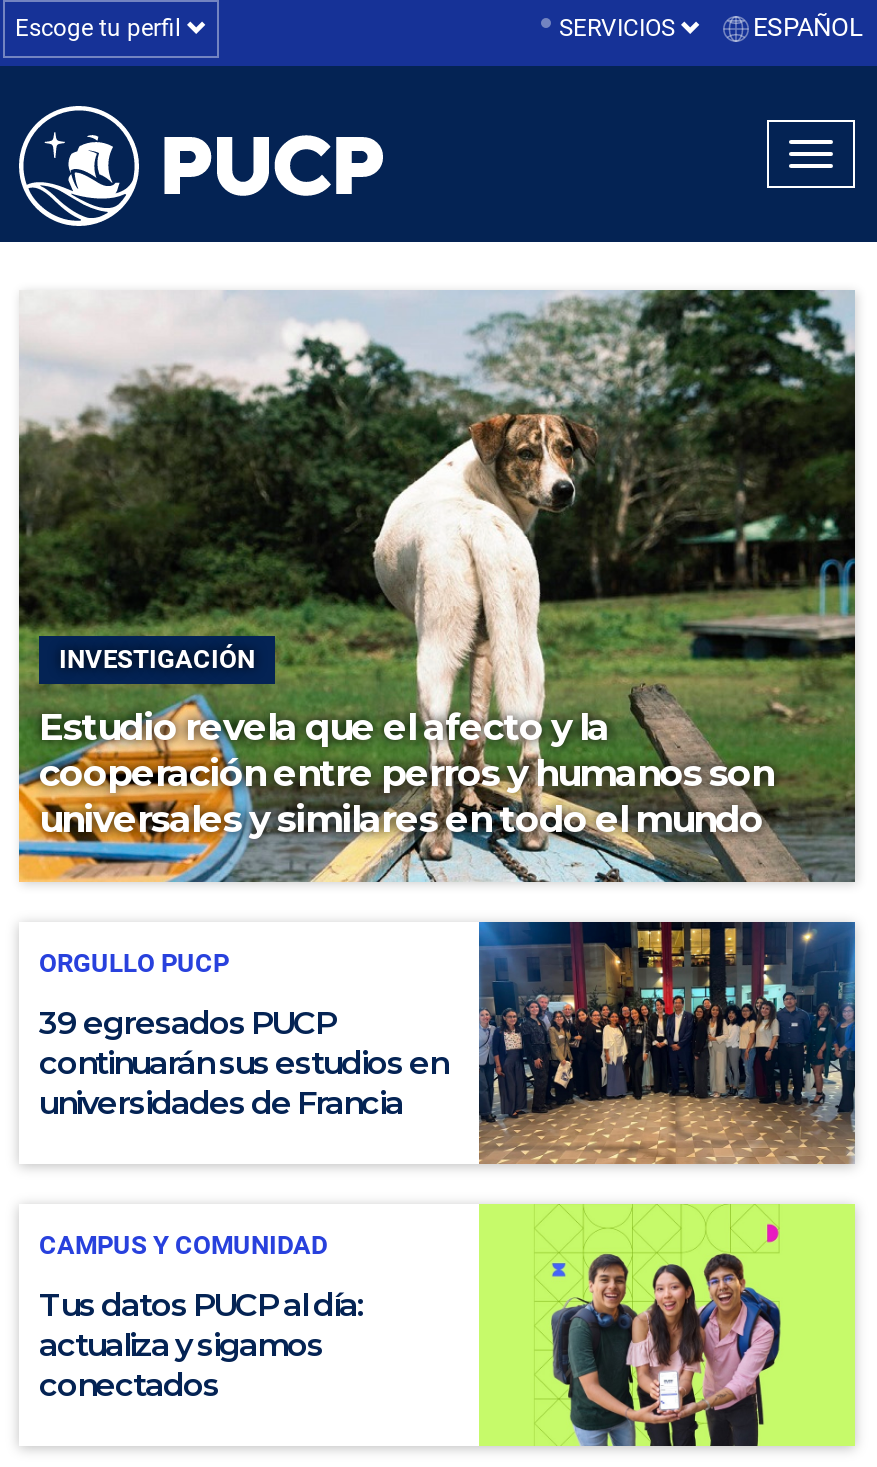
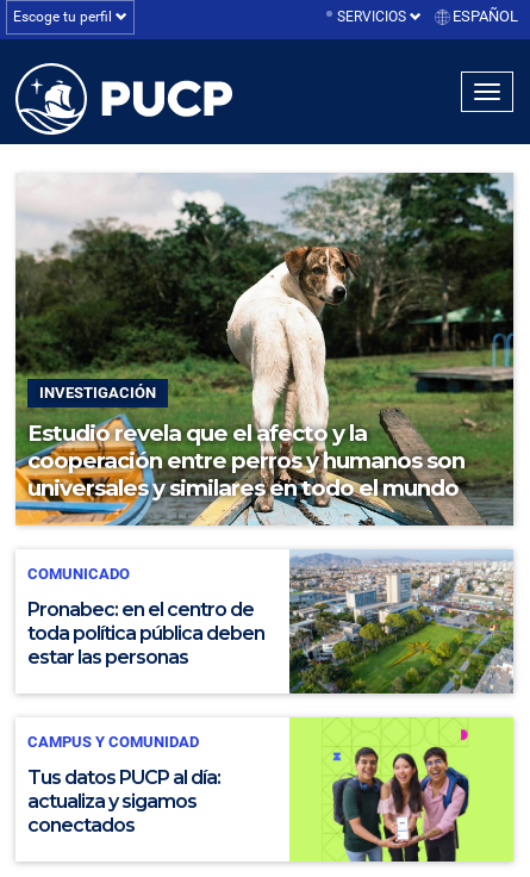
[39,920,857,1166] [image] | 39 egresados PUCP | continuarán sus estudios en | universidades de Francia -> [27,549,515,695] [image] | Pronabec: en el centro de | toda política pública deben | estar las personas
[39,947,229,977] ORGULLO PUCP -> [27,564,130,582] COMUNICADO

